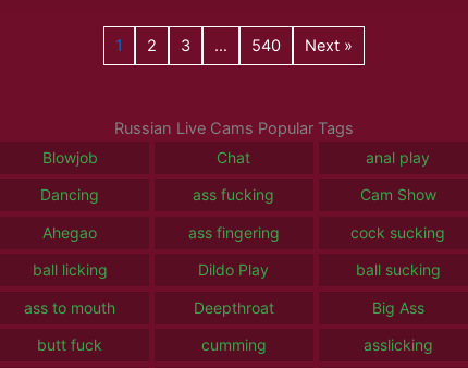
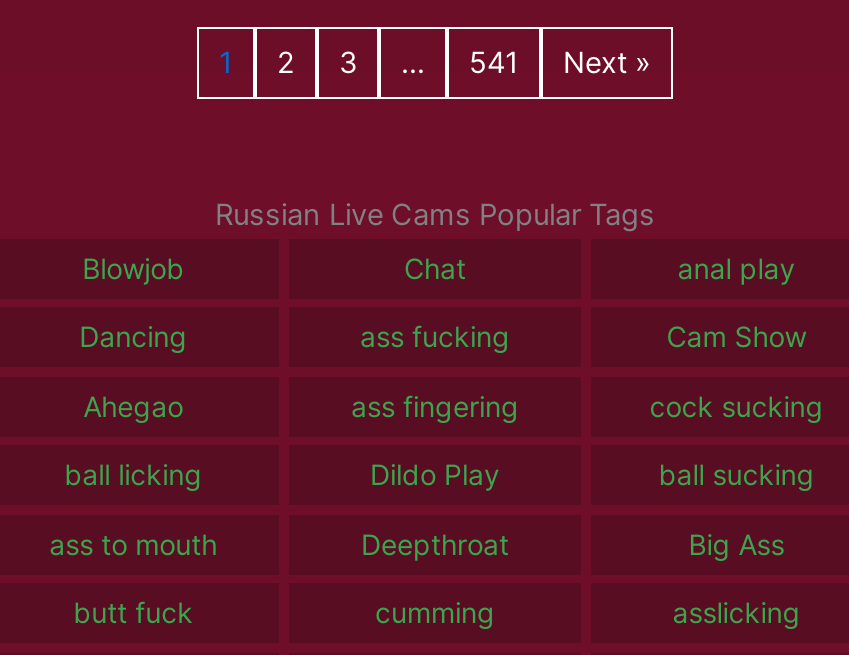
[251,36,281,56] 540 -> [469,45,519,81] 541

